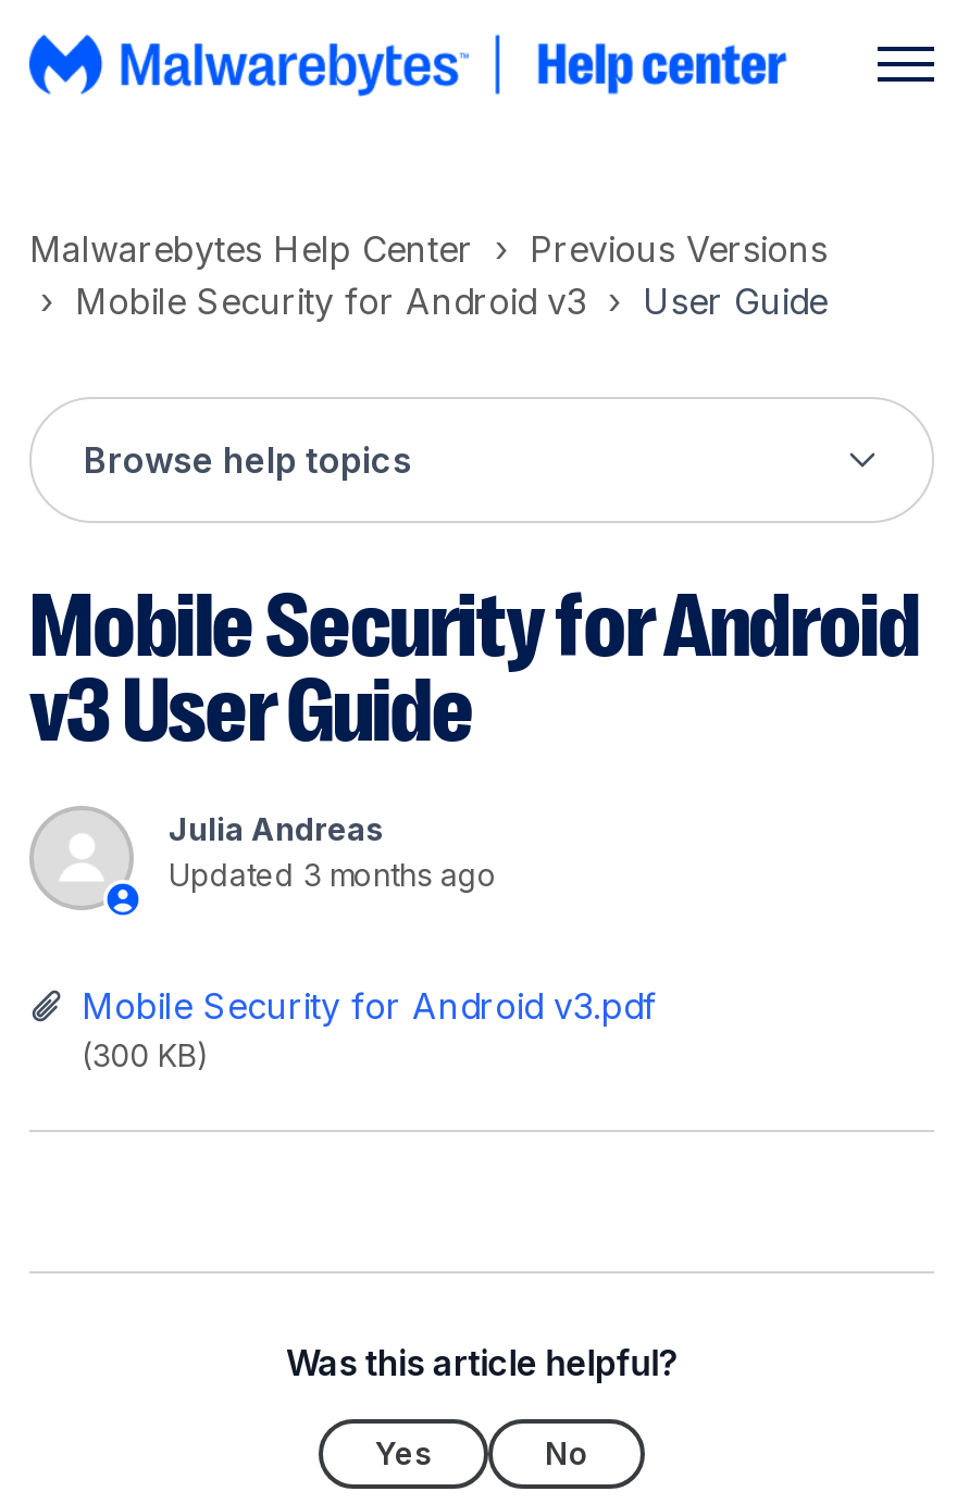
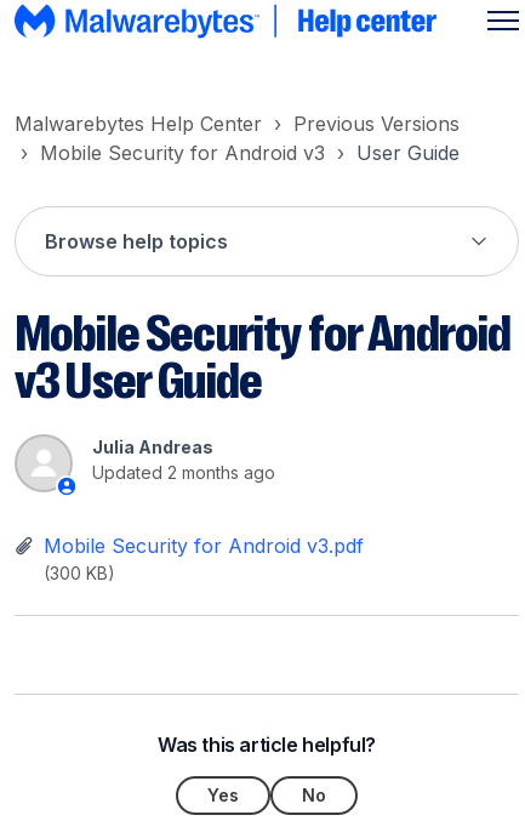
[169,856,497,893] Updated 3 months ago -> [92,462,275,483] Updated 2 months ago

